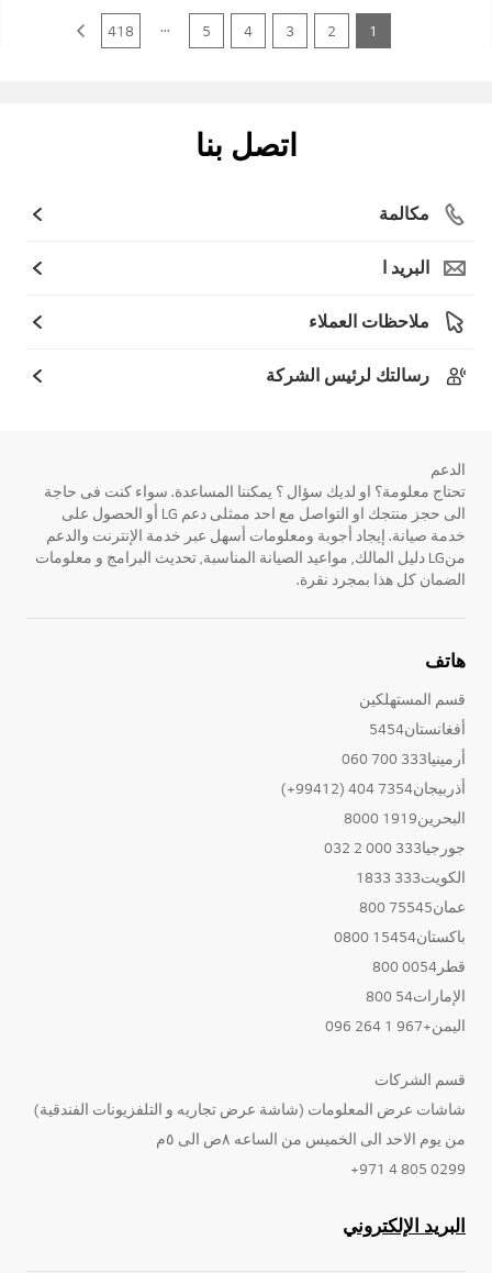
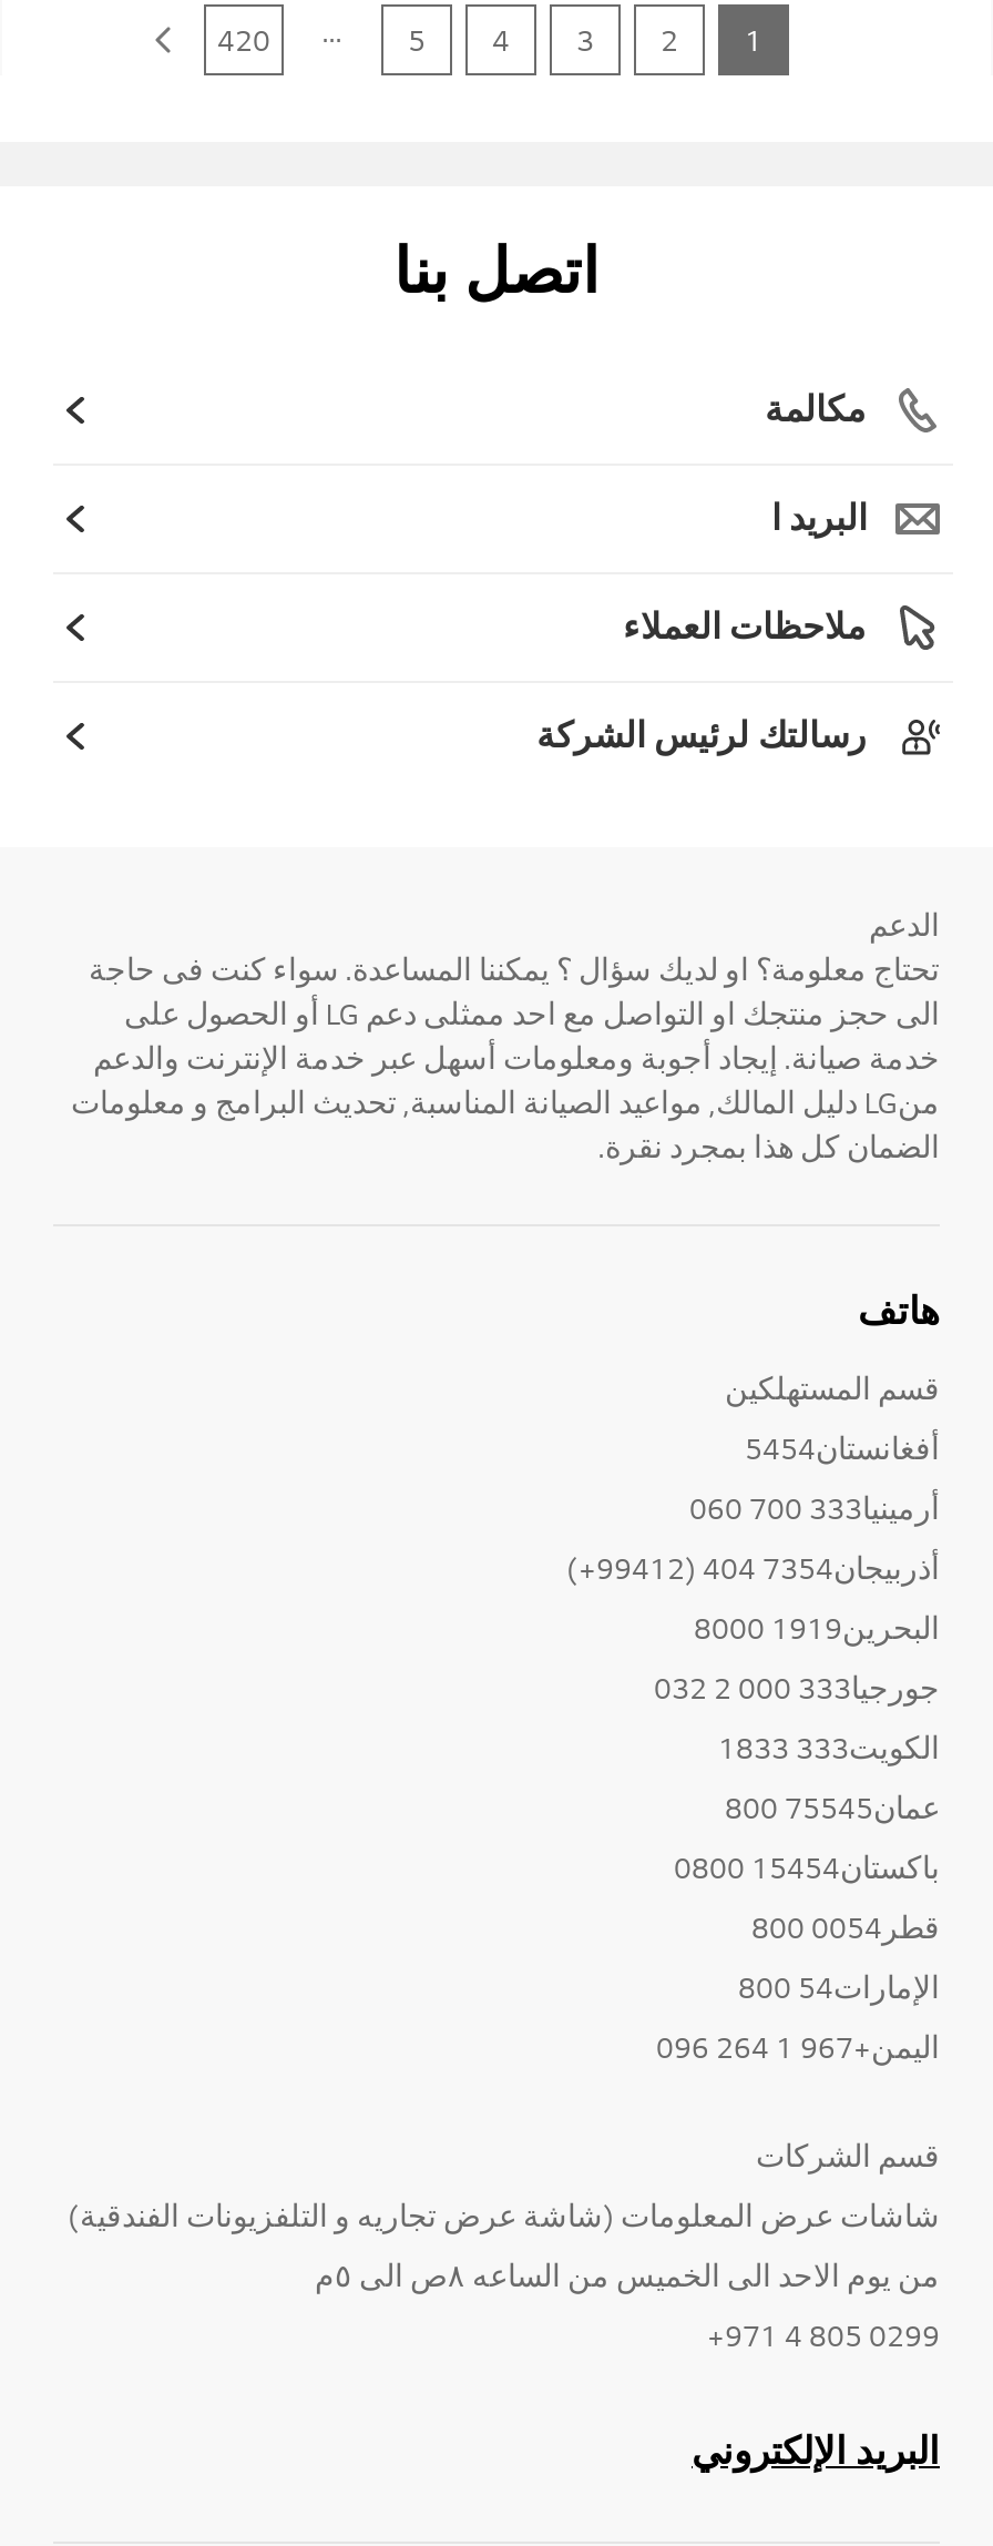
[108,20,134,40] 418 -> [217,19,270,59] 420

